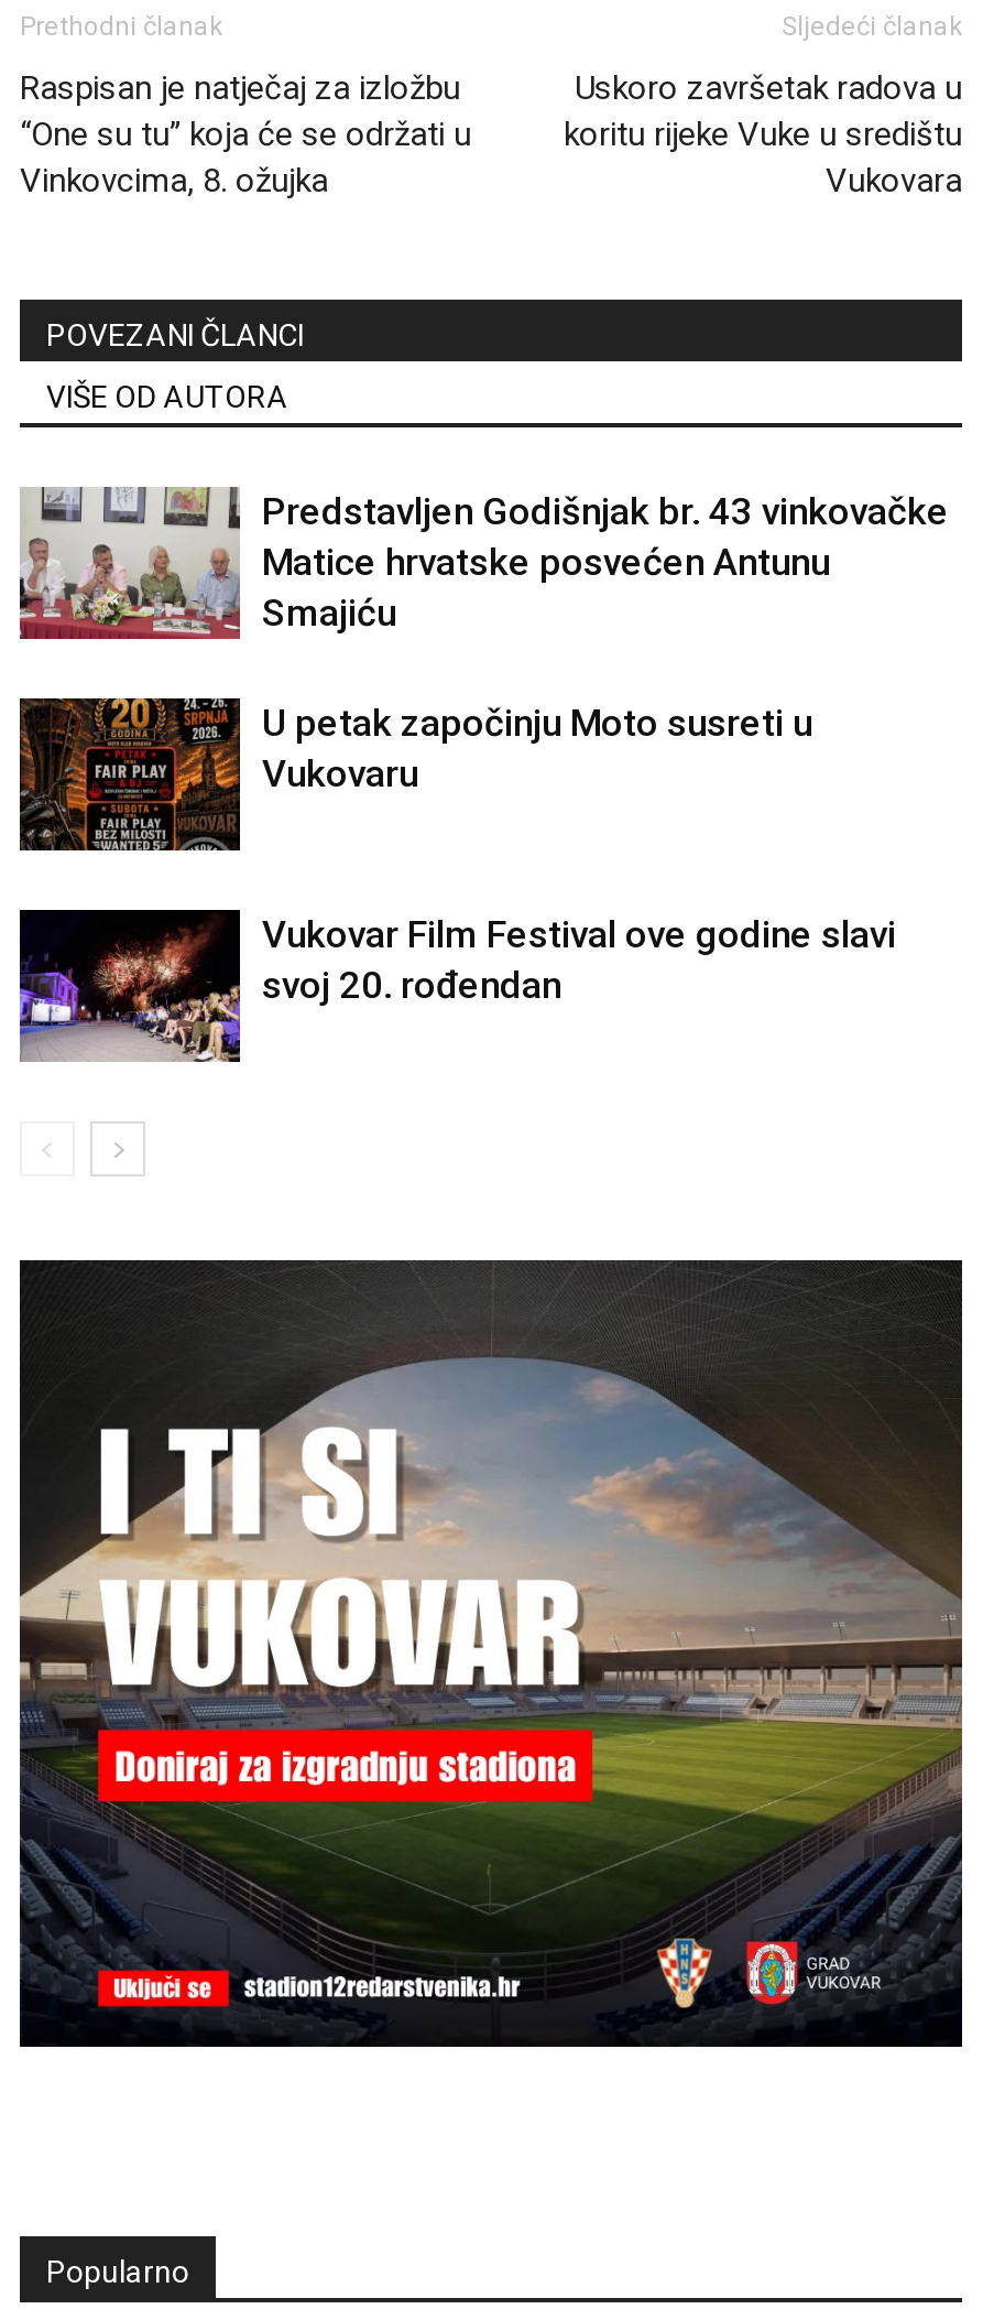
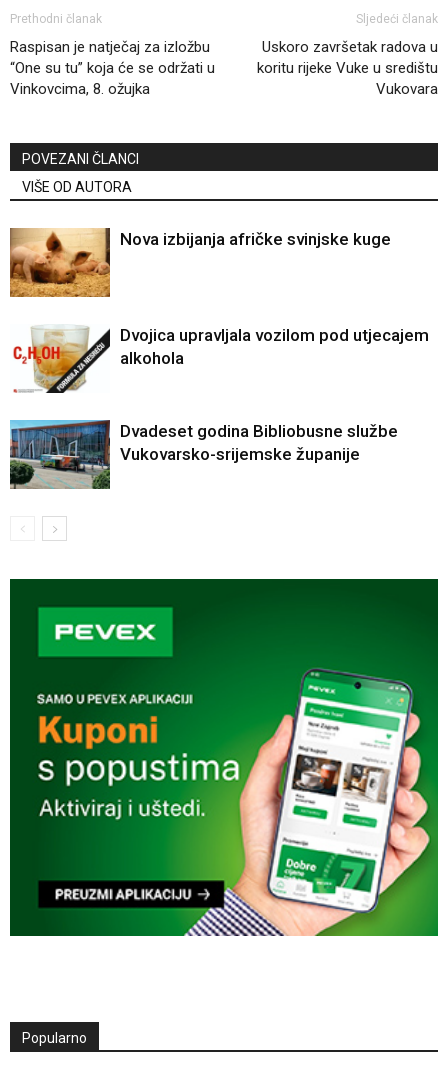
[18,485,949,641] [image] | Predstavljen Godišnjak br. 43 vinkovačke | Matice hrvatske posvećen Antunu | Smajiću -> [9,228,391,298] [image] | Nova izbijanja afričke svinjske kuge
[18,696,812,853] [image] | U petak započinju Moto susreti u | Vukovaru -> [10,324,429,393] [image] | Dvojica upravljala vozilom pod utjecajem | alkohola
[18,908,896,1062] [image] | Vukovar Film Festival ove godine slavi | svoj 20. rođendan -> [9,419,398,489] [image] | Dvadeset godina Bibliobusne službe | Vukovarsko-srijemske županije
[18,1260,964,2049] [image] -> [9,579,439,937] [image]

